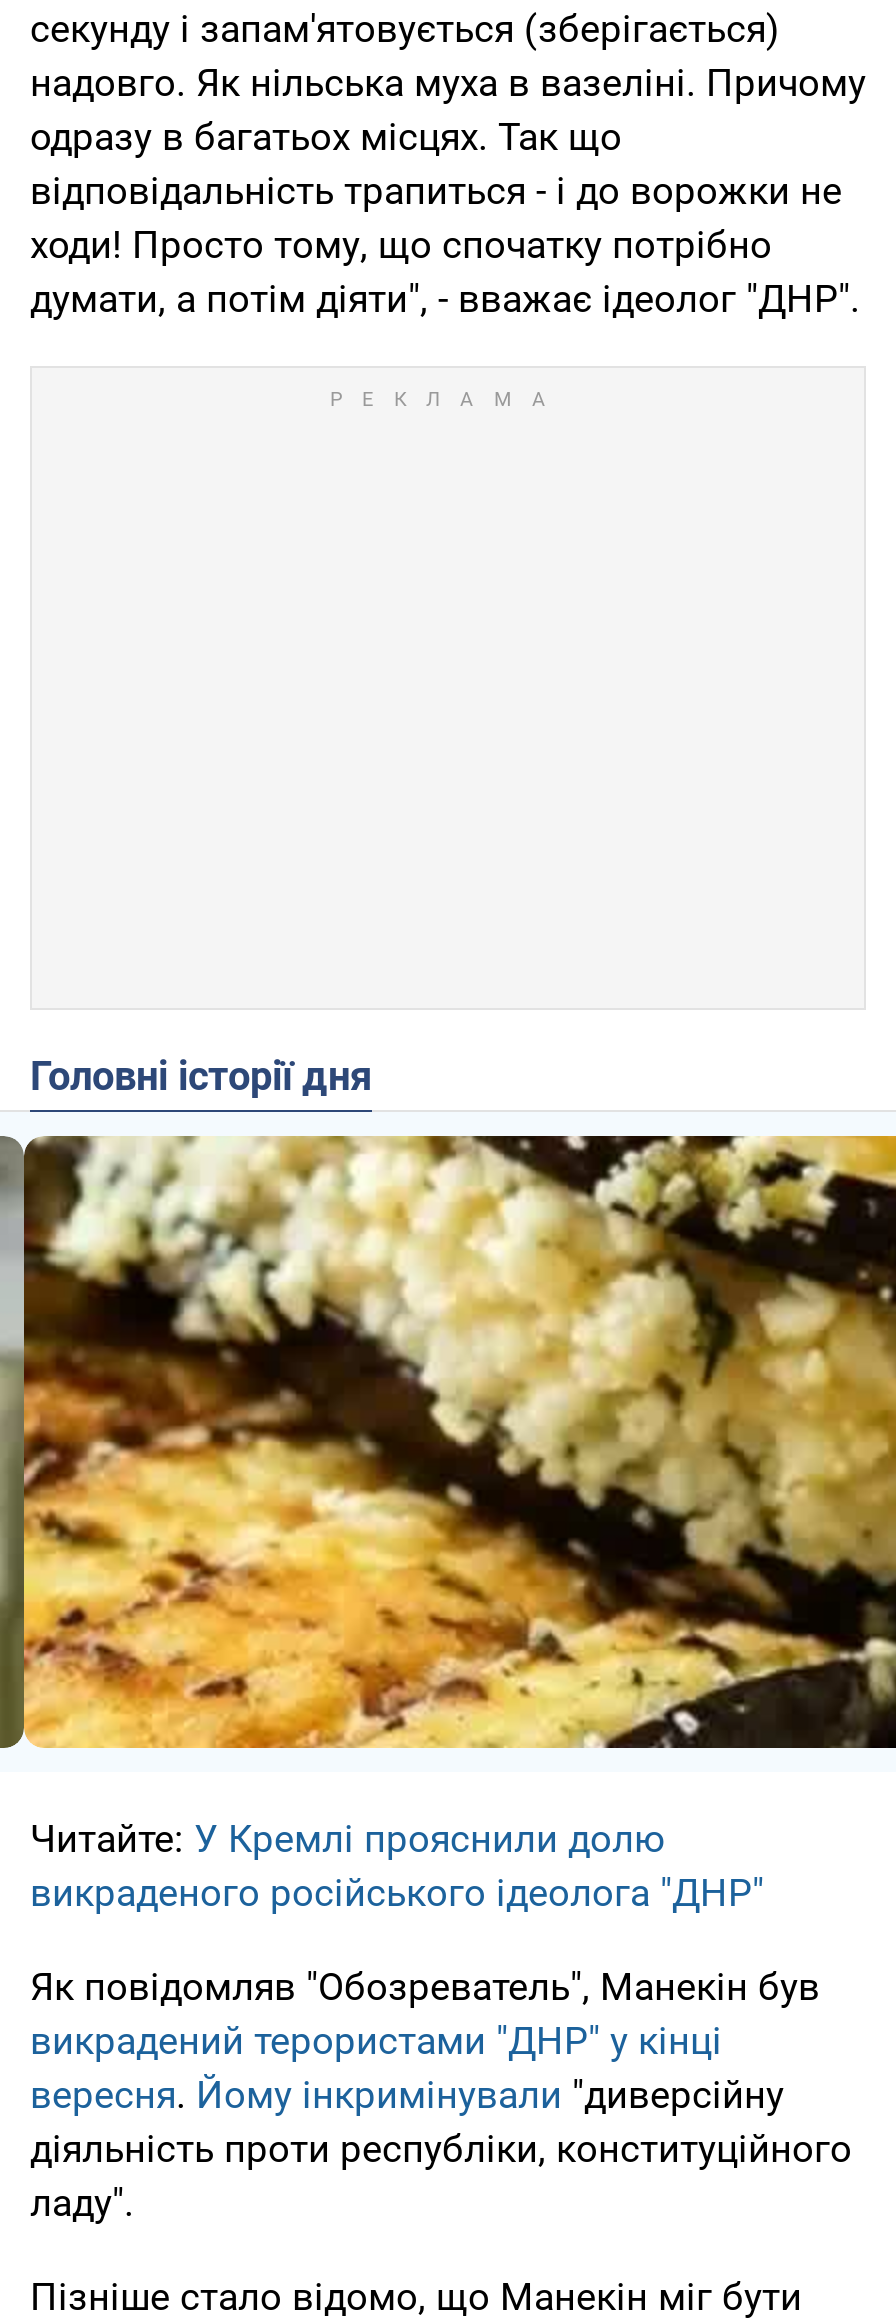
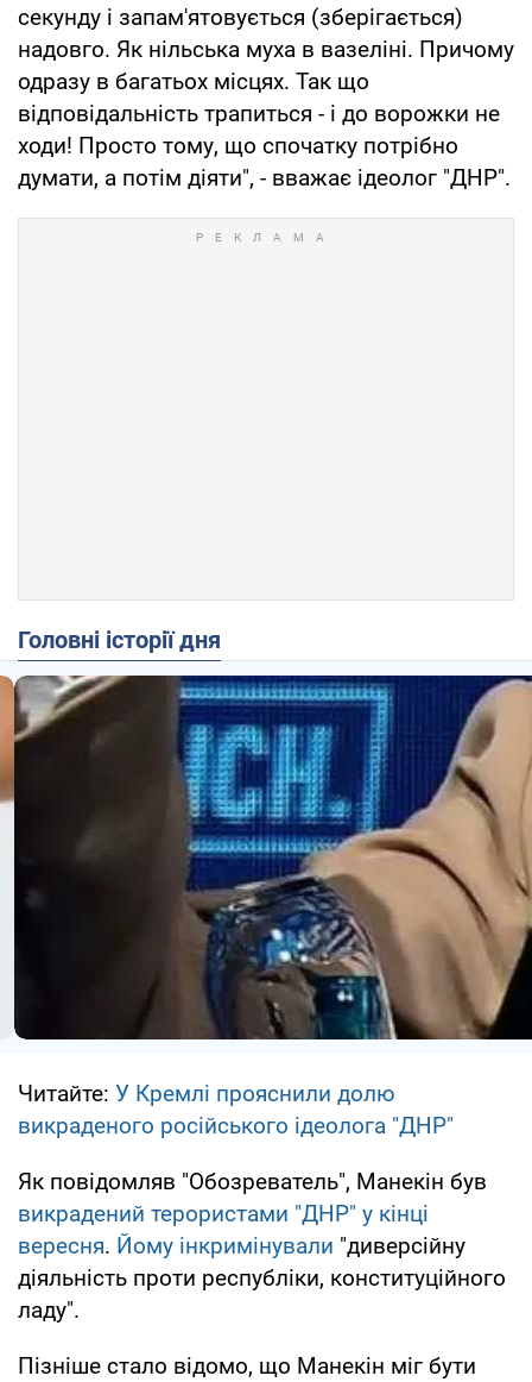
[6,1134,890,1750] [image] -> [4,674,528,1041] [image]

